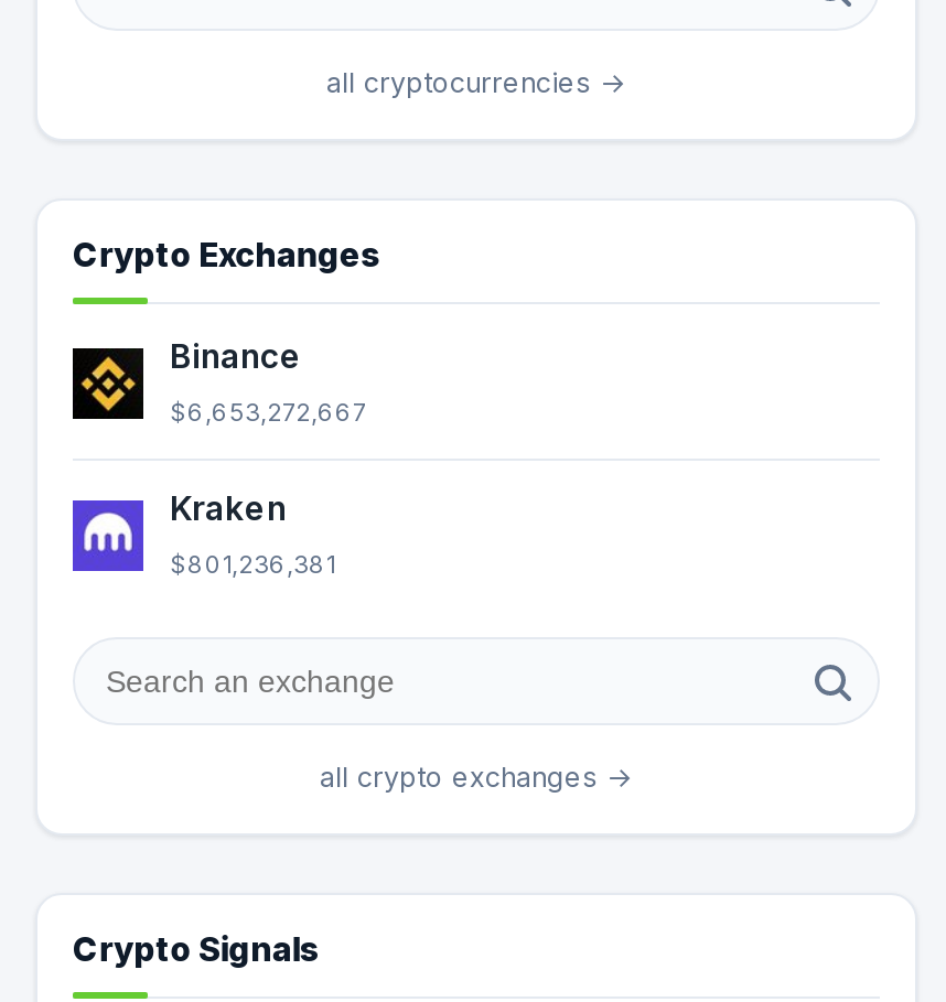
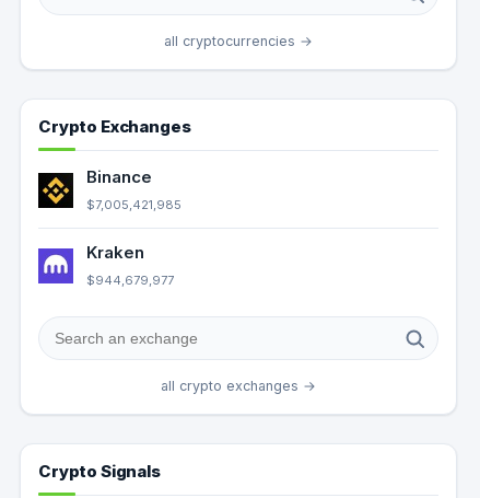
[170,397,366,428] $6,653,272,667 -> [86,197,182,213] $7,005,421,985
[170,549,335,580] $801,236,381 -> [86,273,174,288] $944,679,977

